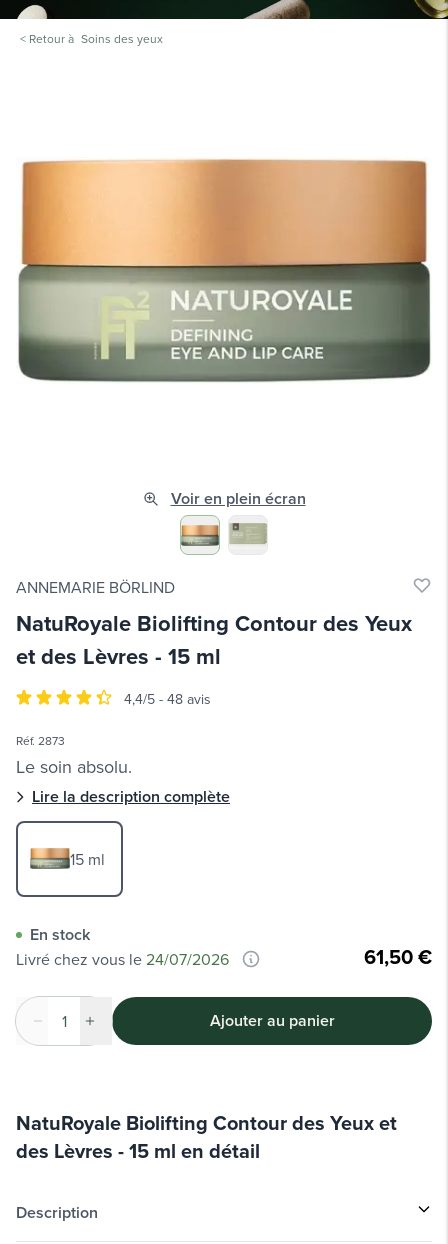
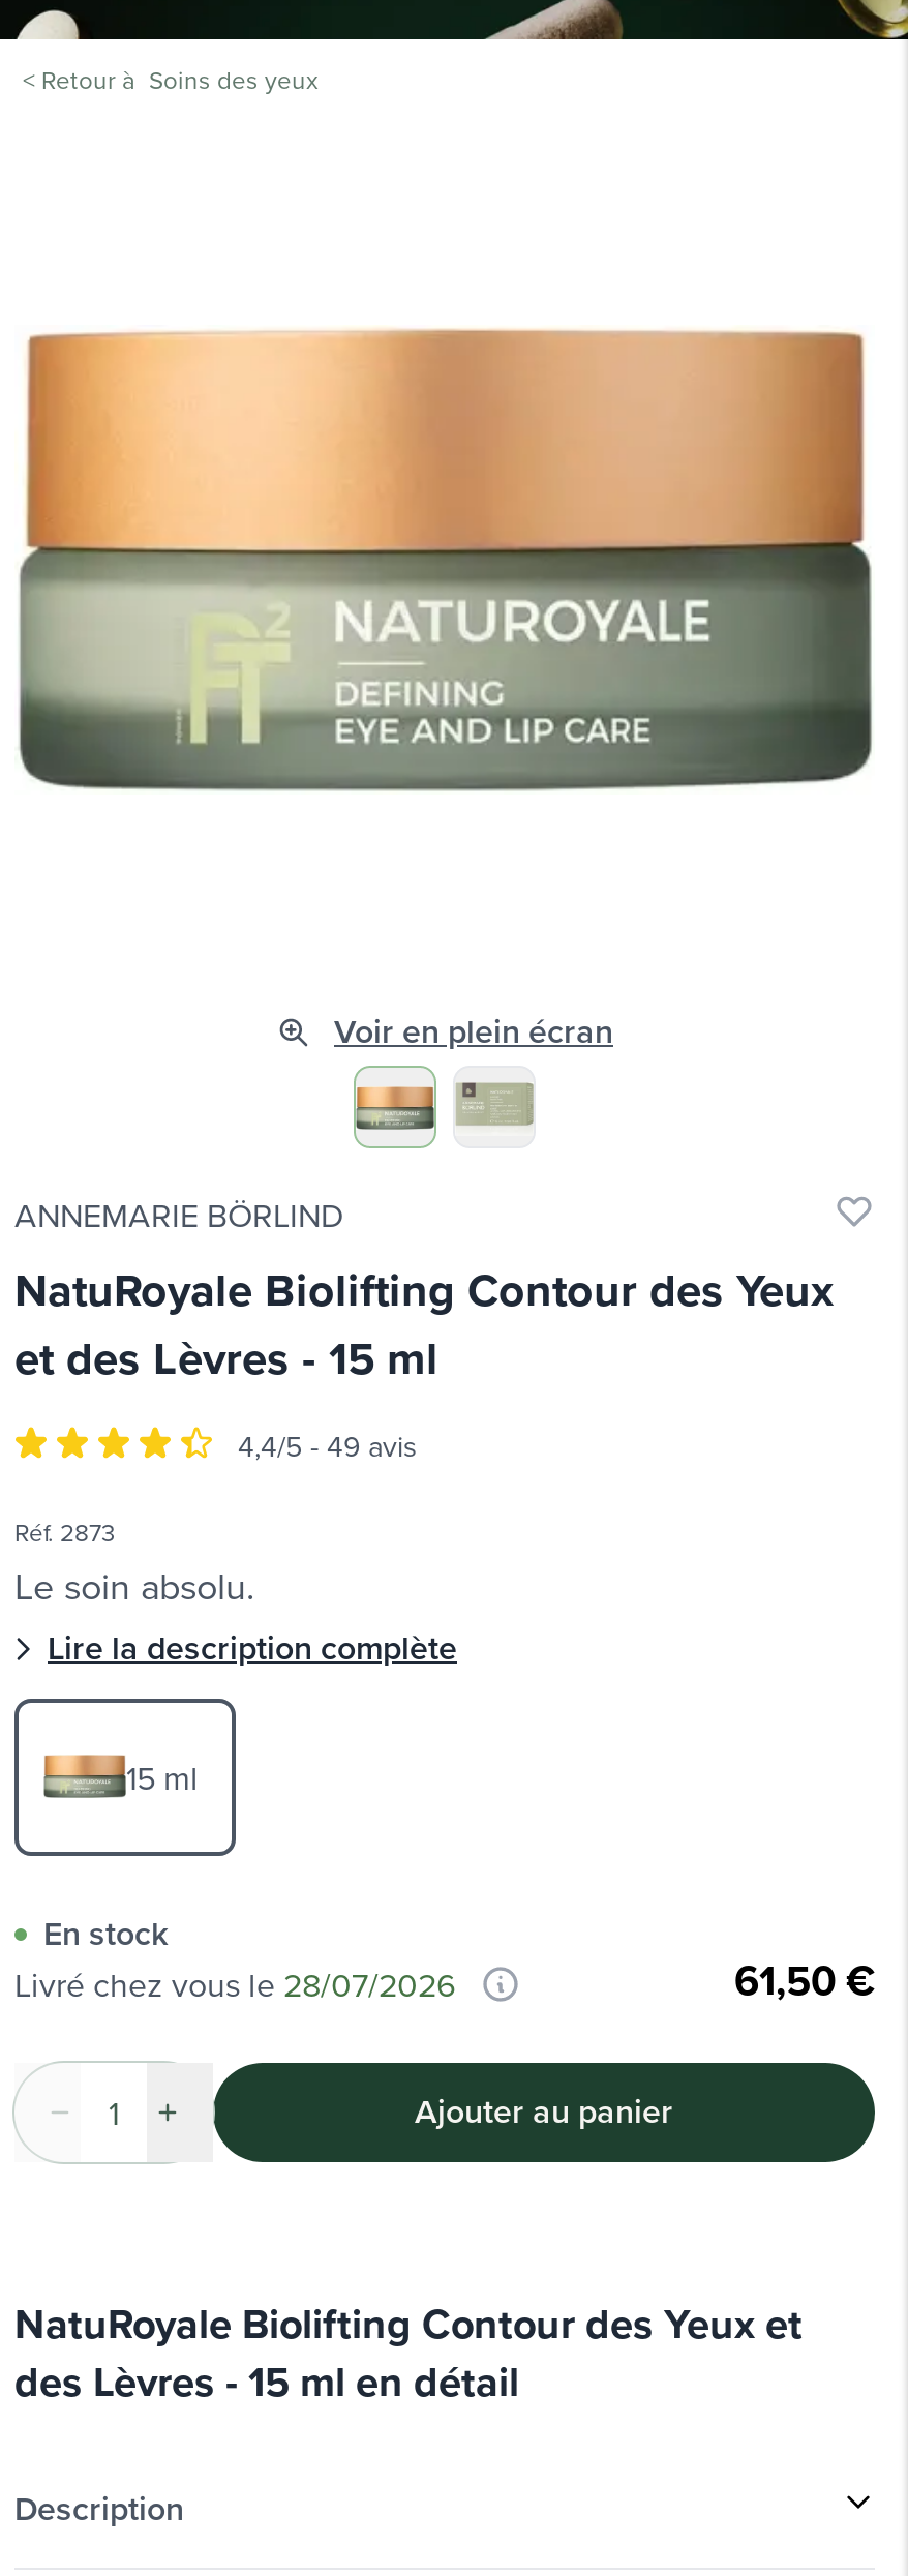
[124,688,211,708] 4,4/5 - 48 avis -> [238,1425,418,1466] 4,4/5 - 49 avis
[16,947,229,969] Livré chez vous le 24/07/2026 -> [14,1960,455,2006] Livré chez vous le 28/07/2026

